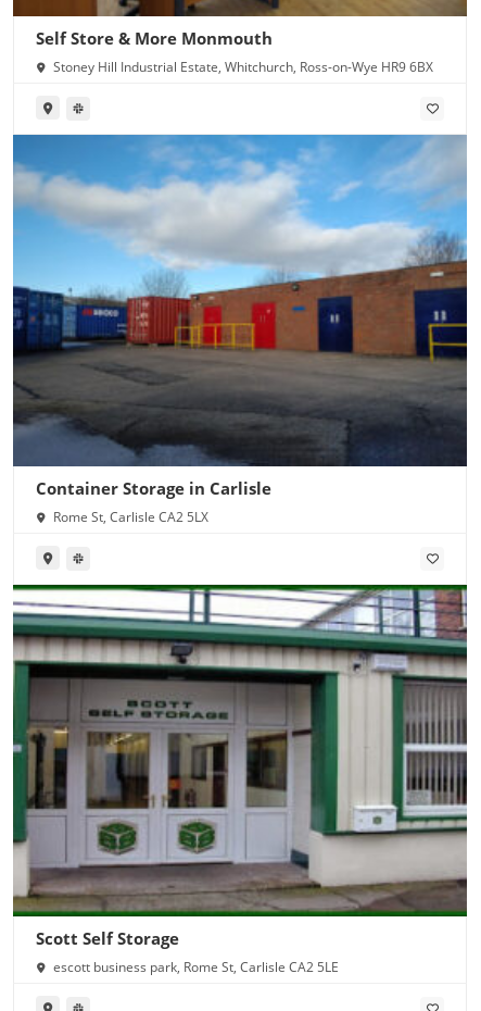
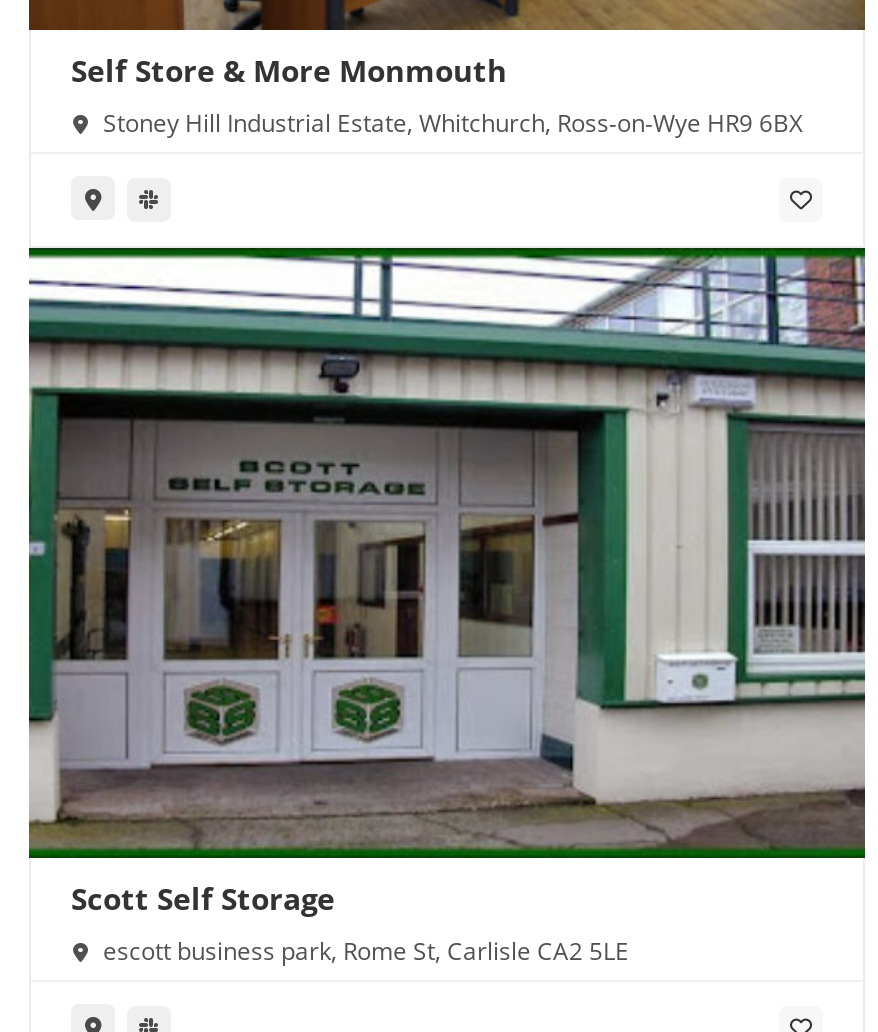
[12,134,468,526] [image] | Container Storage in Carlisle | Rome St, Carlisle CA2 5LX -> none

